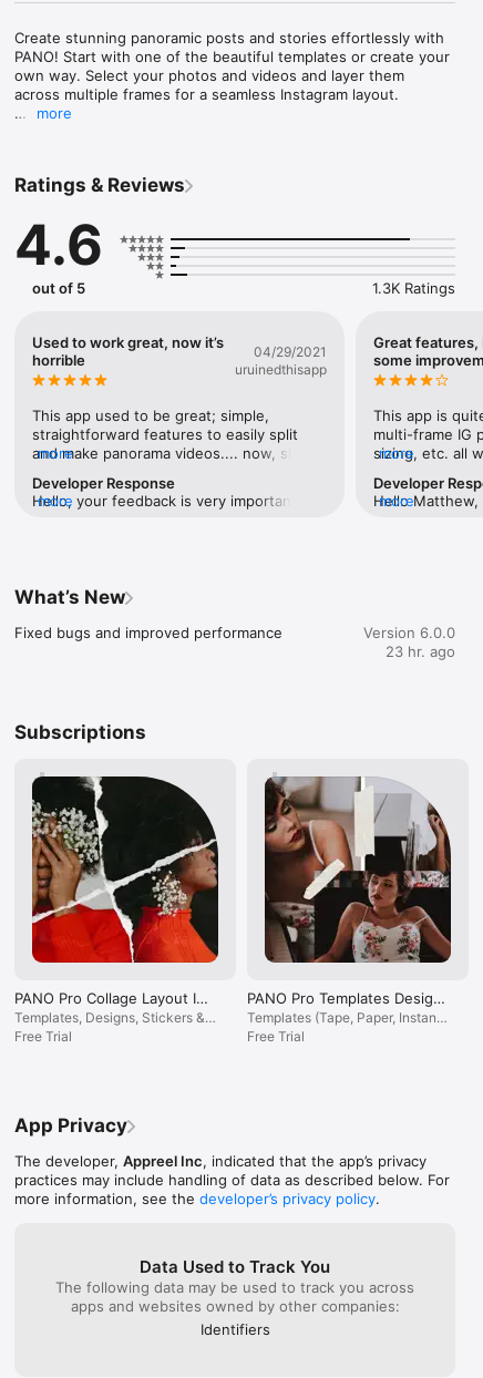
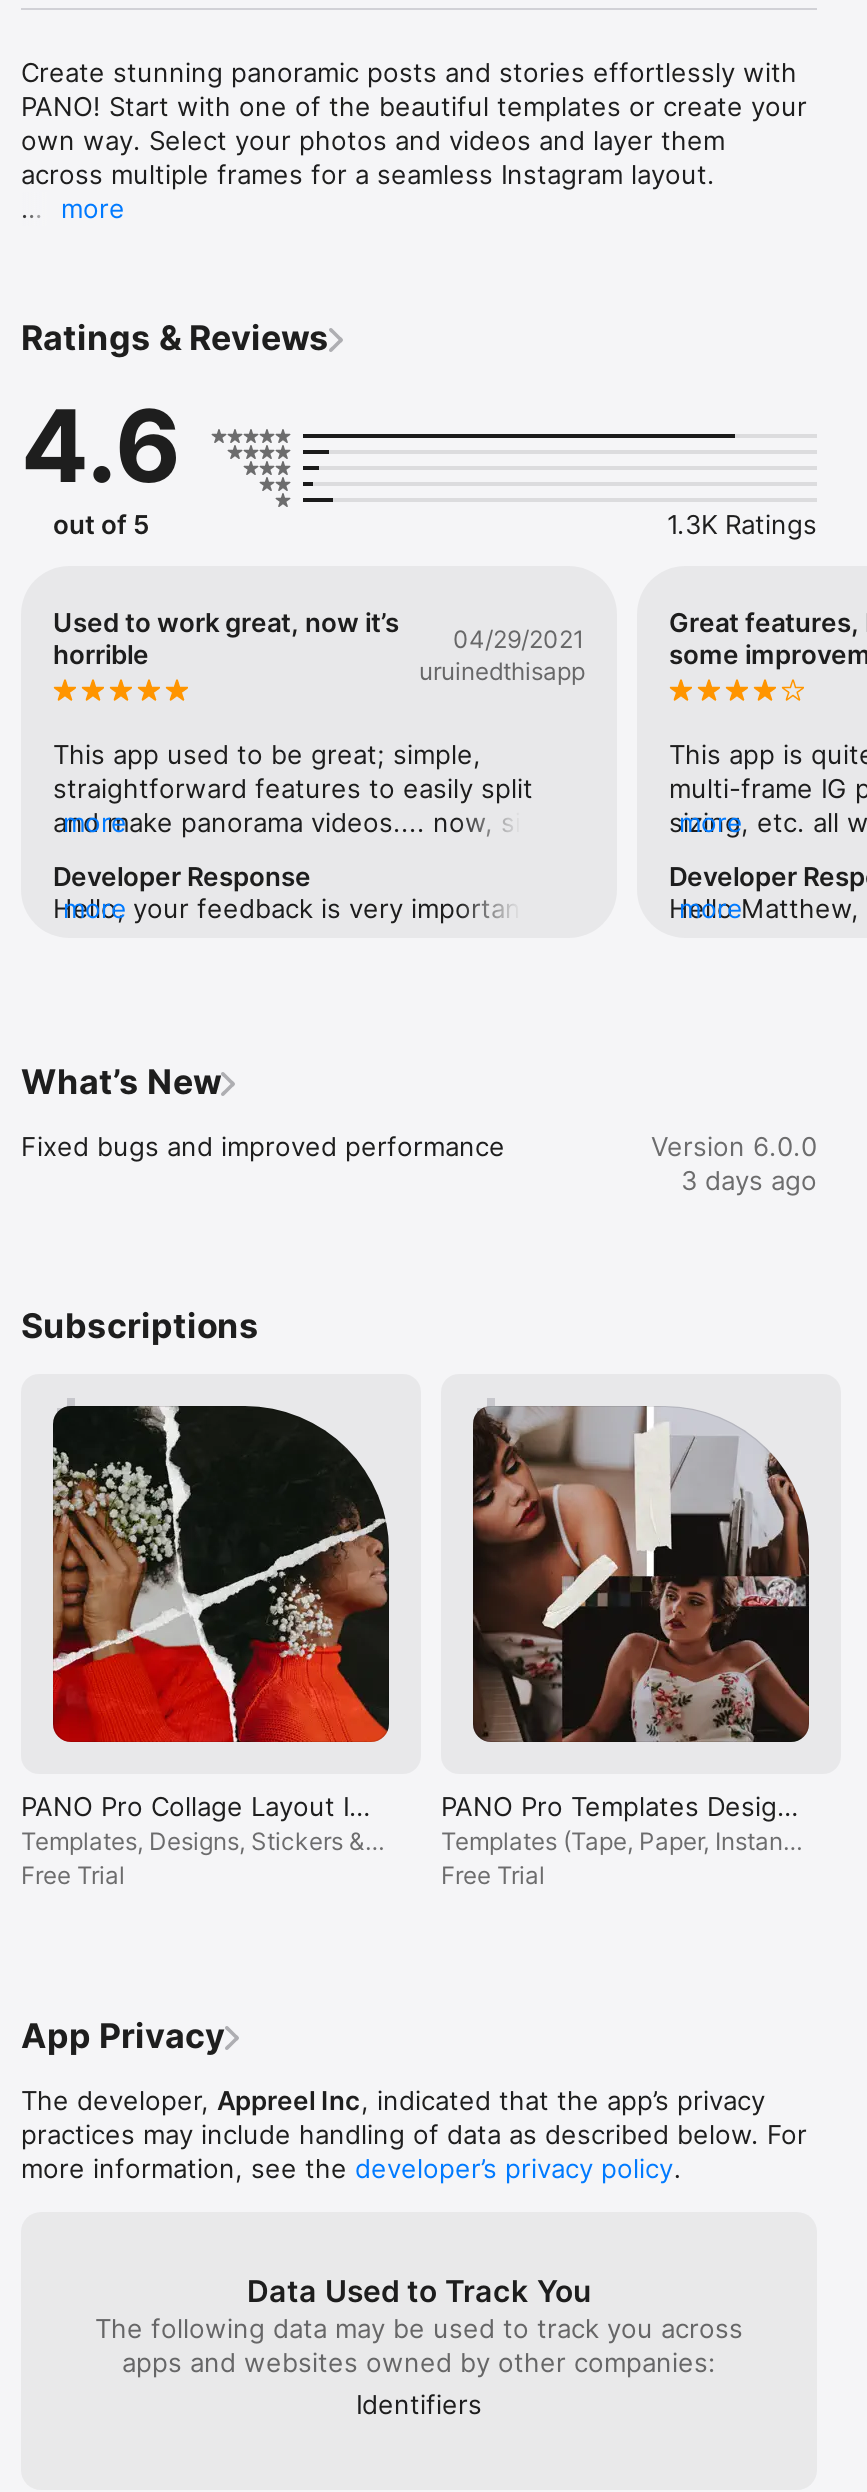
[386,642,455,660] 23 hr. ago -> [681,1164,817,1196] 3 days ago

